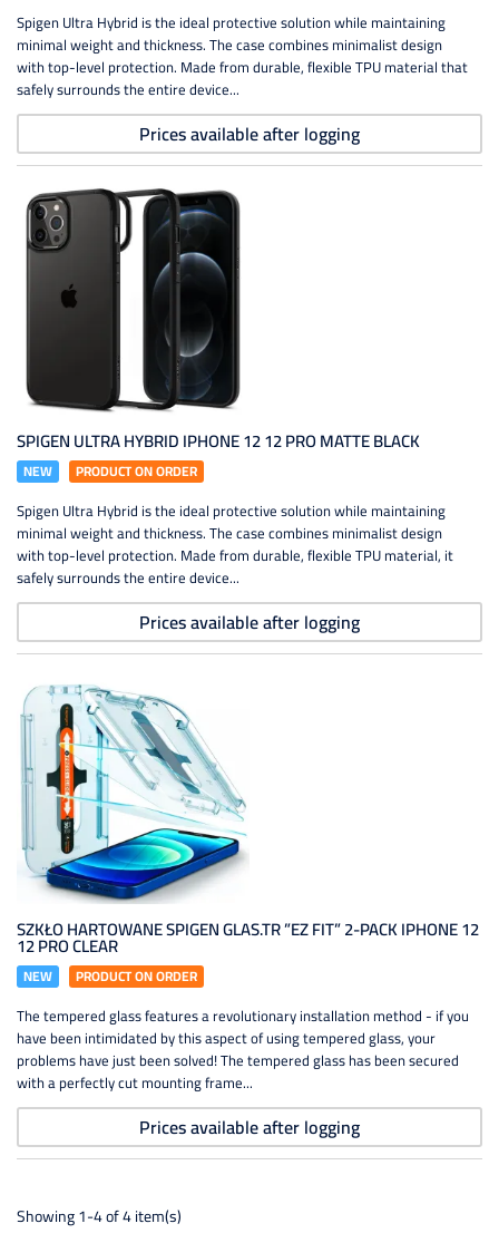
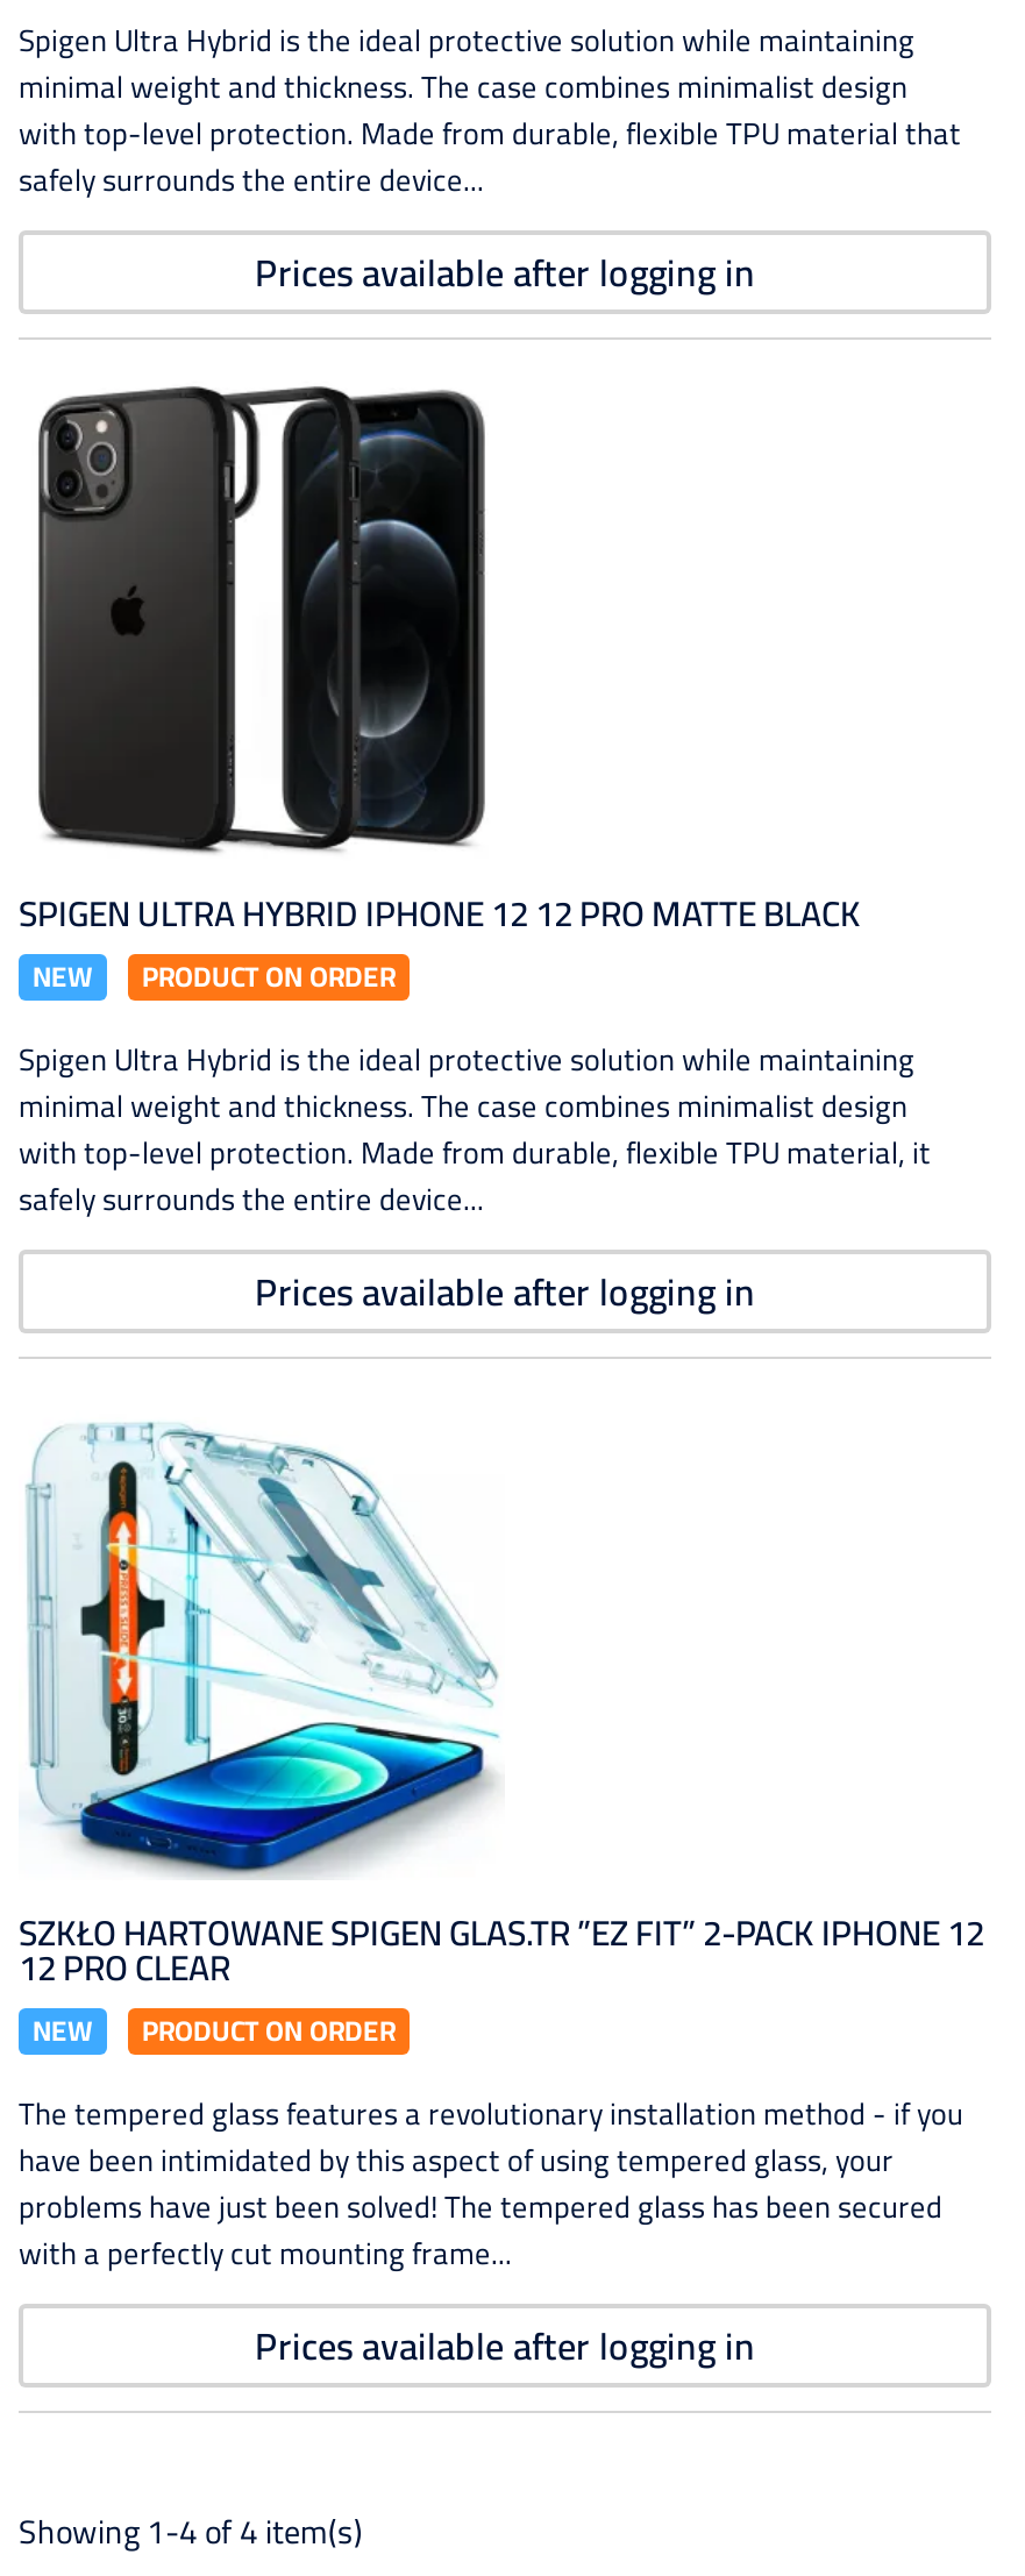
[139,117,360,150] Prices available after logging -> [255,237,755,307] Prices available after logging in
[139,605,360,639] Prices available after logging -> [255,1257,755,1326] Prices available after logging in
[139,1110,360,1144] Prices available after logging -> [255,2311,755,2381] Prices available after logging in

